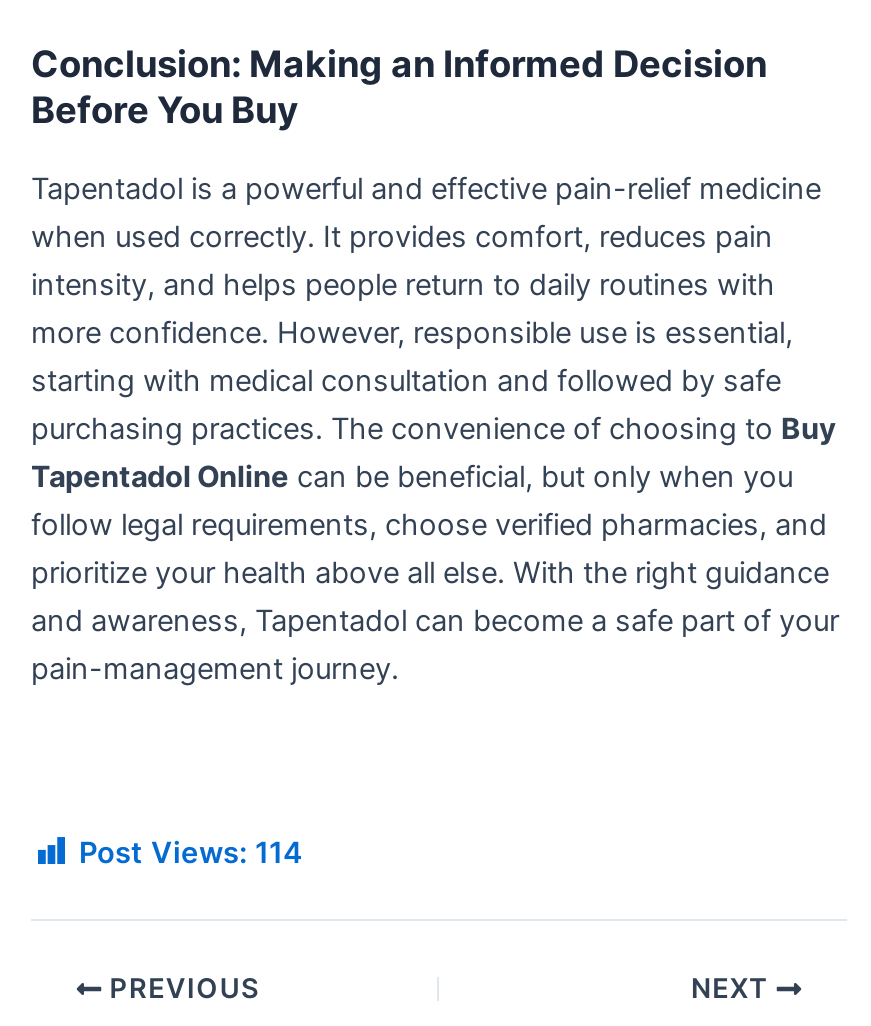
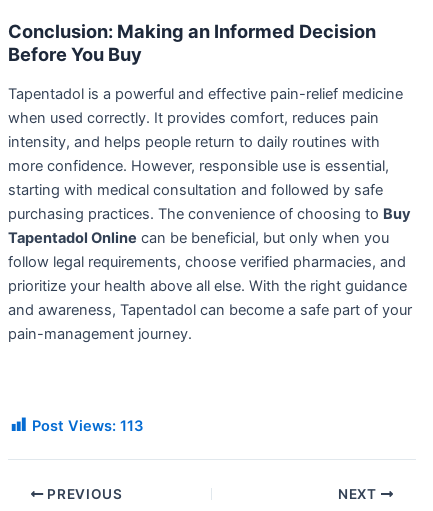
[79,835,303,871] Post Views: 114 -> [32,417,144,435] Post Views: 113

